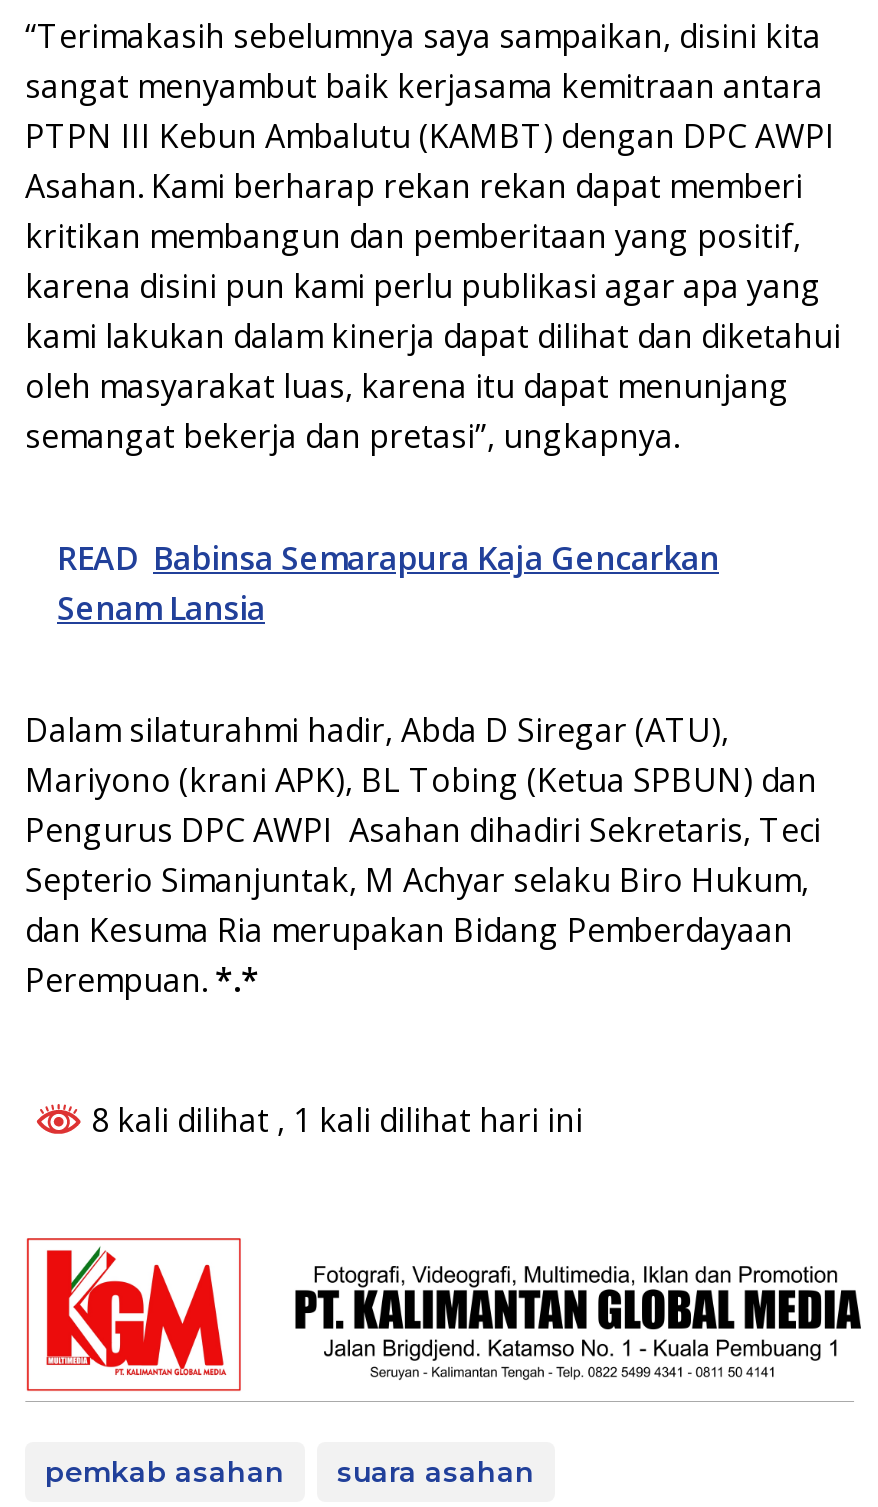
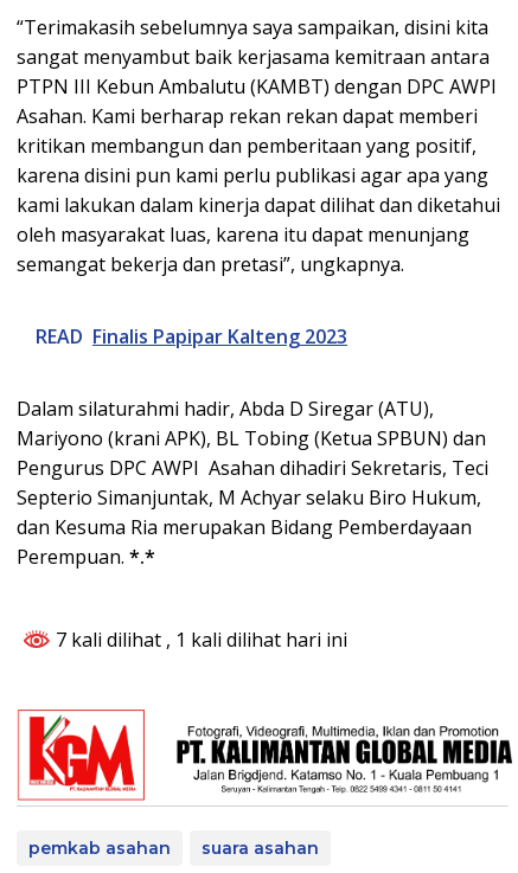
[57,536,719,630] READ Babinsa Semarapura Kaja Gencarkan | Senam Lansia -> [36,323,347,350] READ Finalis Papipar Kalteng 2023
[83,1098,583,1142] 8 kali dilihat, 1 kali dilihat hari ini -> [51,627,347,653] 7 kali dilihat, 1 kali dilihat hari ini

